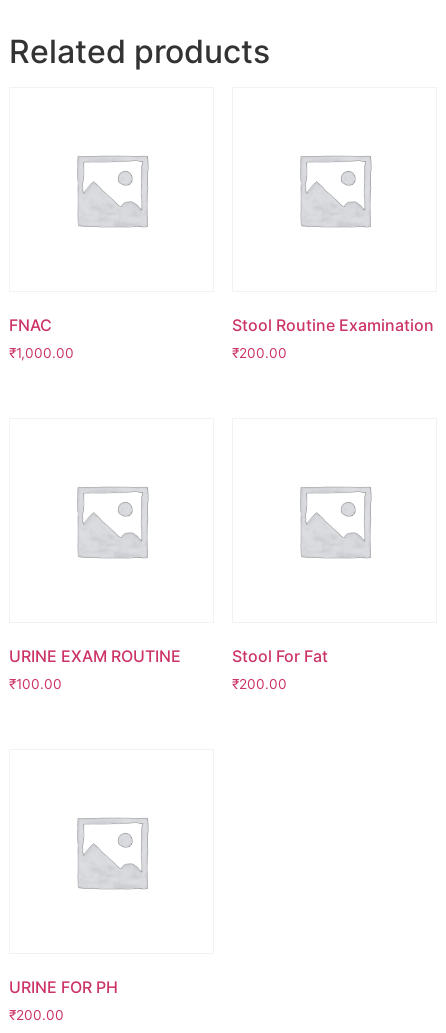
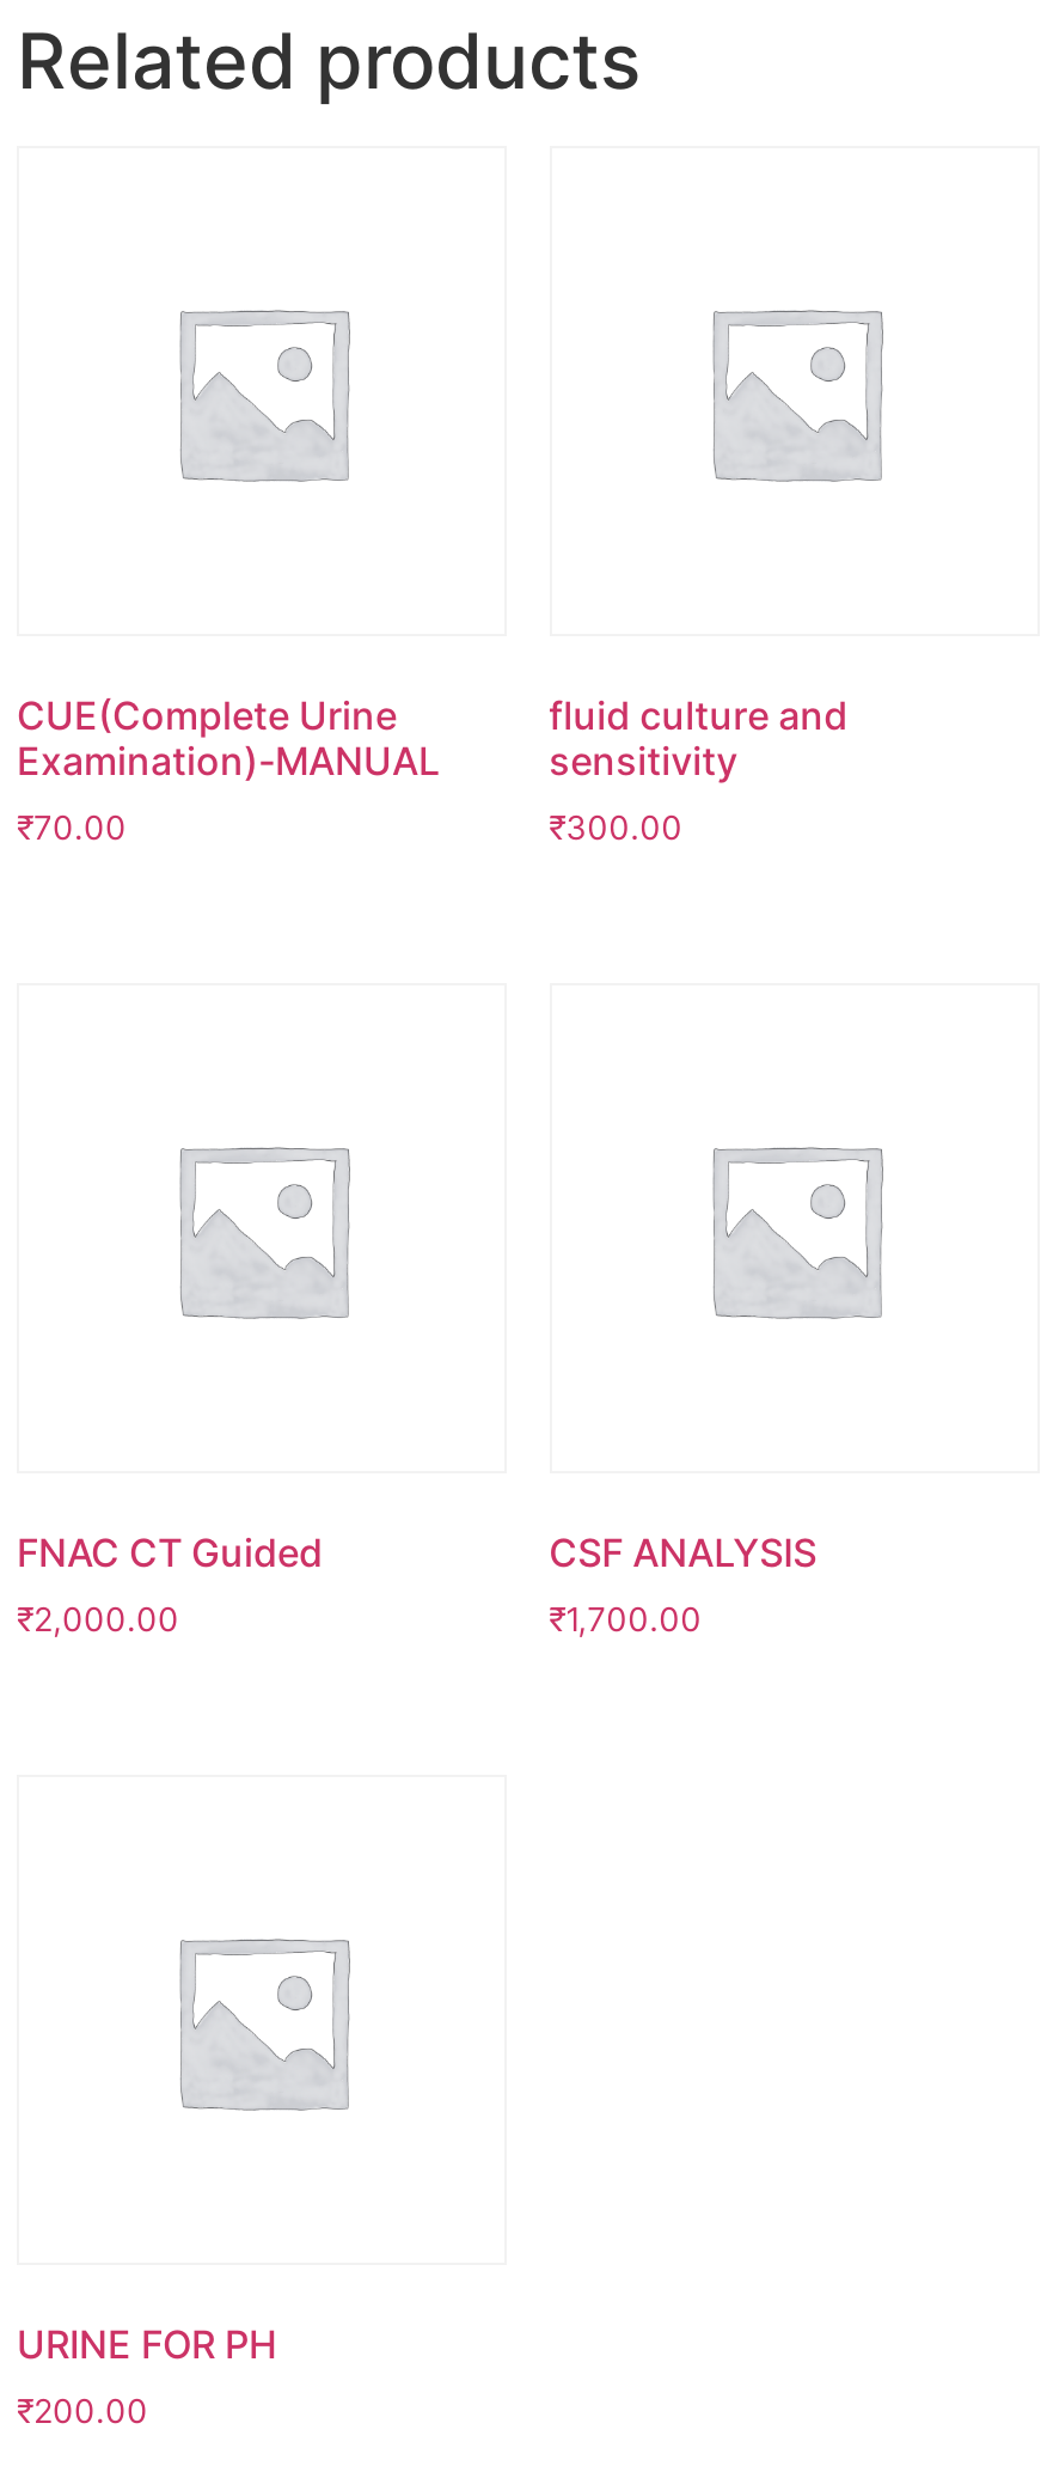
[9,315,52,335] FNAC -> [17,691,440,785] CUE(Complete Urine | Examination)-MANUAL
[232,315,434,335] Stool Routine Examination -> [549,691,848,785] fluid culture and | sensitivity
[9,345,74,361] ₹1,000.00 -> [17,809,127,847] ₹70.00
[232,345,287,361] ₹200.00 -> [549,809,683,847] ₹300.00
[9,646,181,666] URINE EXAM ROUTINE -> [17,1529,323,1577] FNAC CT Guided
[232,646,328,666] Stool For Fat -> [549,1529,817,1577] CSF ANALYSIS
[9,676,62,692] ₹100.00 -> [17,1601,179,1639] ₹2,000.00
[232,676,287,692] ₹200.00 -> [549,1601,702,1639] ₹1,700.00

